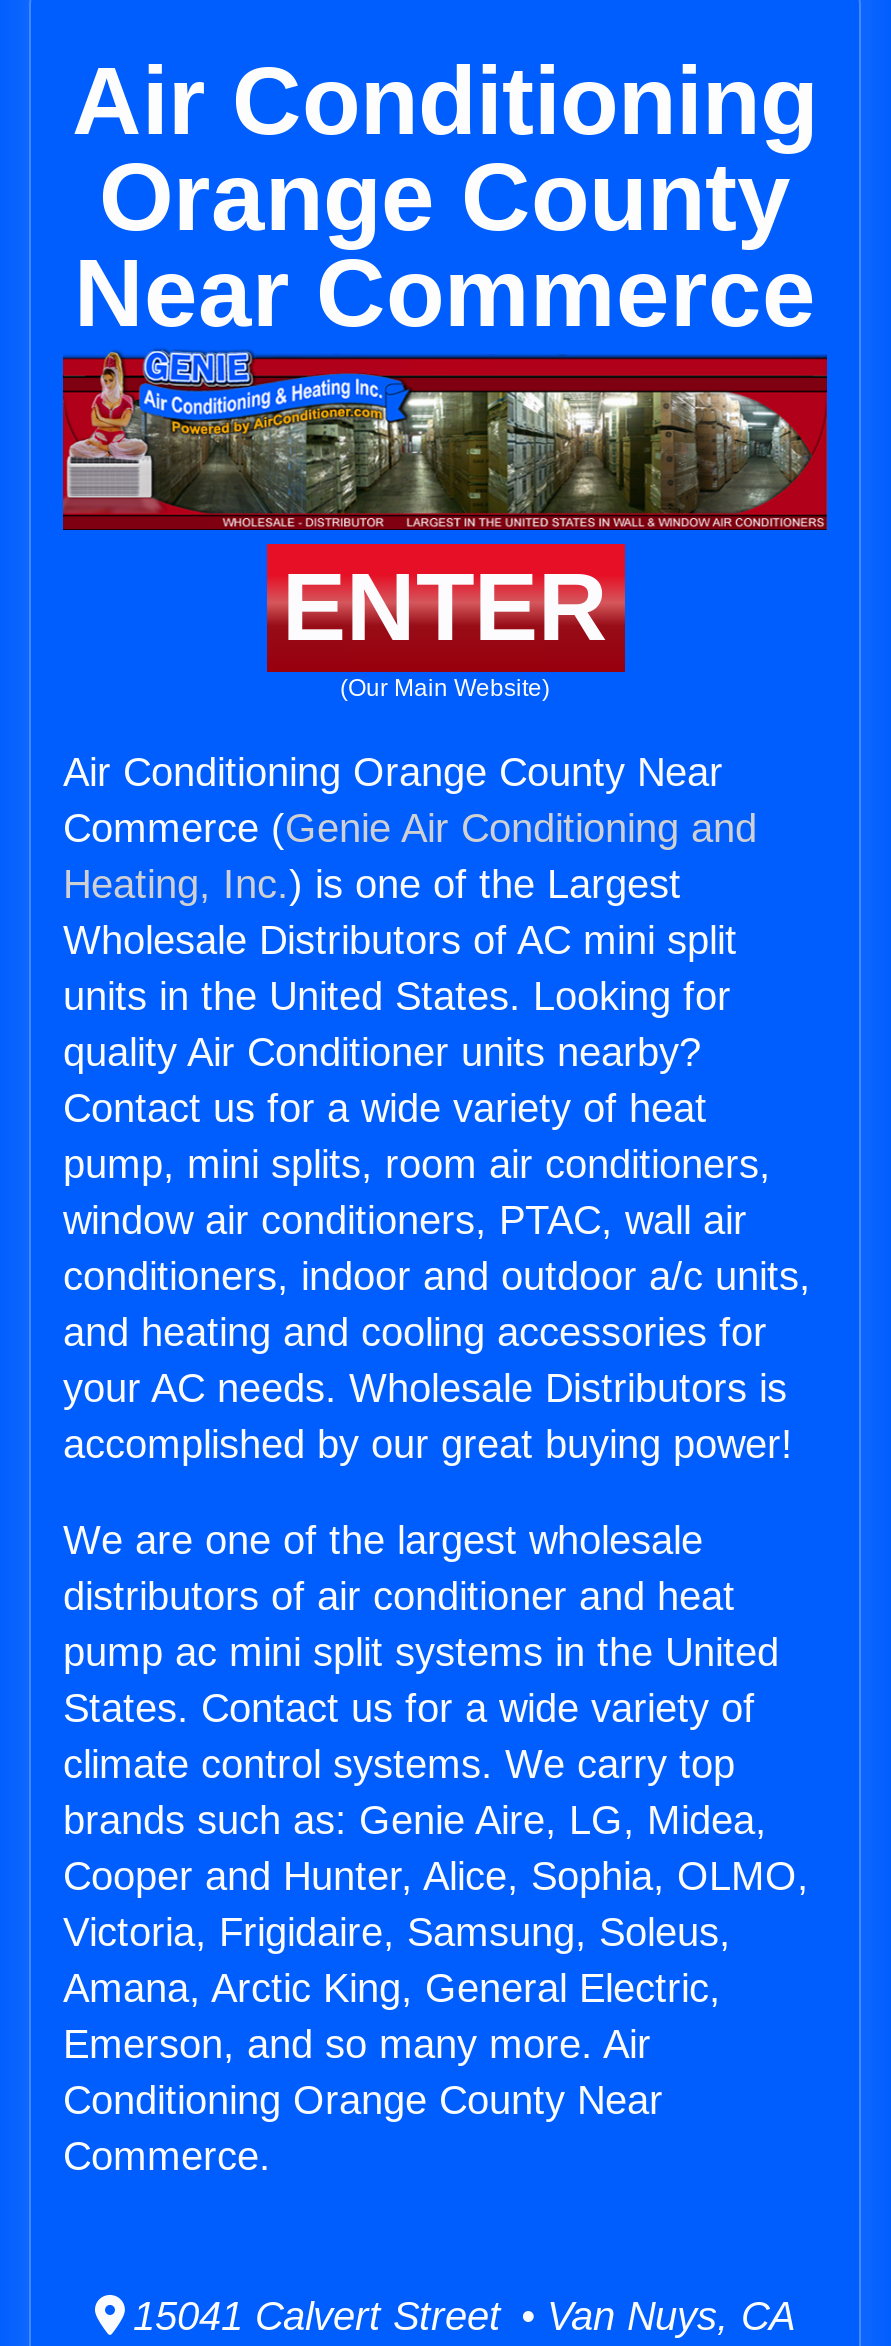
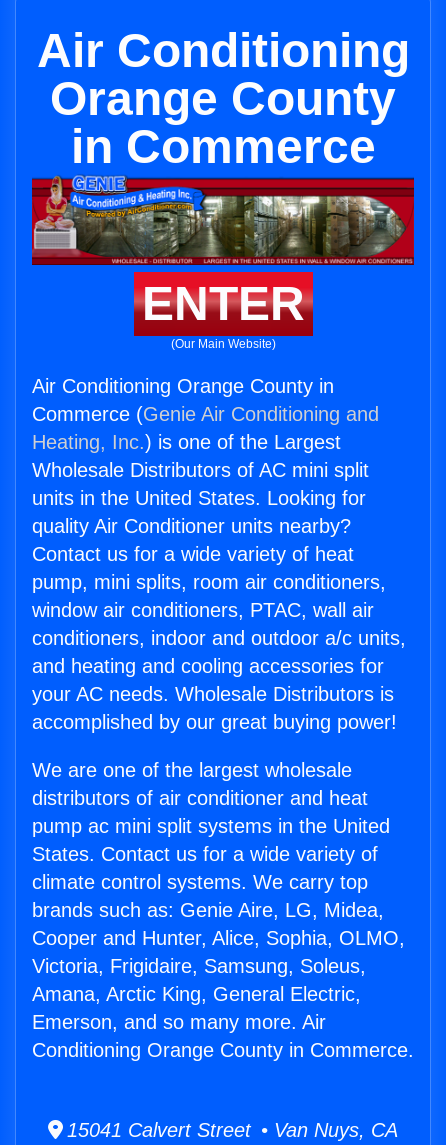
[74,240,816,346] Near Commerce -> [70,120,375,173] in Commerce
[63,750,723,794] Air Conditioning Orange County Near -> [32,375,334,397] Air Conditioning Orange County in
[63,2078,663,2178] Conditioning Orange County Near | Commerce. -> [32,1039,414,1061] Conditioning Orange County in Commerce.

